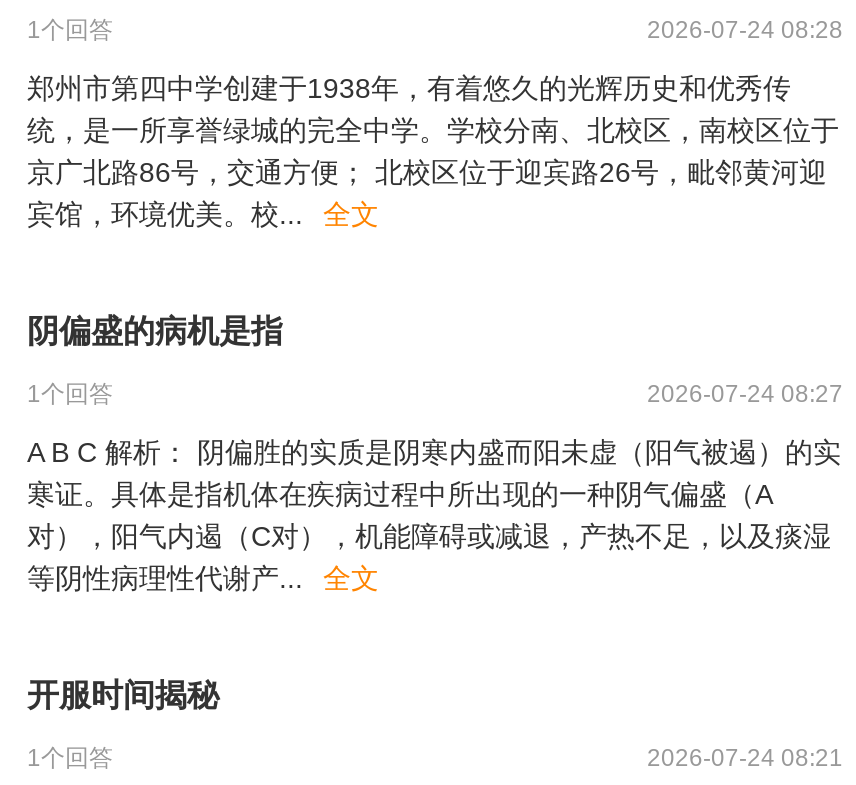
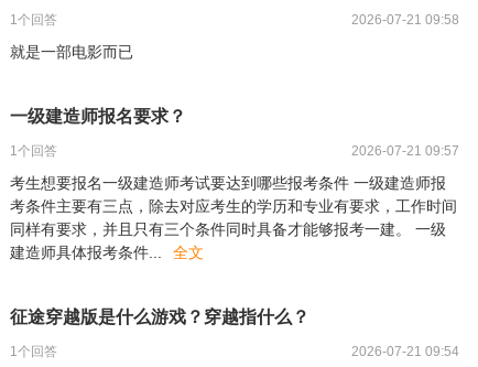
[647,16,843,44] 2026-07-24 08:28 -> [351,12,459,28] 2026-07-21 09:58
[27,72,839,230] 郑州市第四中学创建于1938年，有着悠久的光辉历史和优秀传 | 统，是一所享誉绿城的完全中学。学校分南、北校区，南校区位于 | 京广北路86号，交通方便； 北校区位于迎宾路26号，毗邻黄河迎 | 宾馆，环境优美。校... | 全文 -> [10,43,138,61] 就是一部电影而已
[27,314,283,348] 阴偏盛的病机是指 -> [10,107,186,126] 一级建造师报名要求？
[647,380,843,408] 2026-07-24 08:27 -> [351,143,459,159] 2026-07-21 09:57
[27,436,841,594] A B C 解析： 阴偏胜的实质是阴寒内盛而阳未虚（阳气被遏）的实 | 寒证。具体是指机体在疾病过程中所出现的一种阴气偏盛（A | 对），阳气内遏（C对），机能障碍或减退，产热不足，以及痰湿 | 等阴性病理性代谢产... -> [10,174,457,261] 考生想要报名一级建造师考试要达到哪些报考条件 一级建造师报 | 考条件主要有三点，除去对应考生的学历和专业有要求，工作时间 | 同样有要求，并且只有三个条件同时具备才能够报考一建。 一级 | 建造师具体报考条件...
[27,678,219,712] 开服时间揭秘 -> [10,307,309,326] 征途穿越版是什么游戏？穿越指什么？
[647,744,843,772] 2026-07-24 08:21 -> [351,344,459,359] 2026-07-21 09:54

